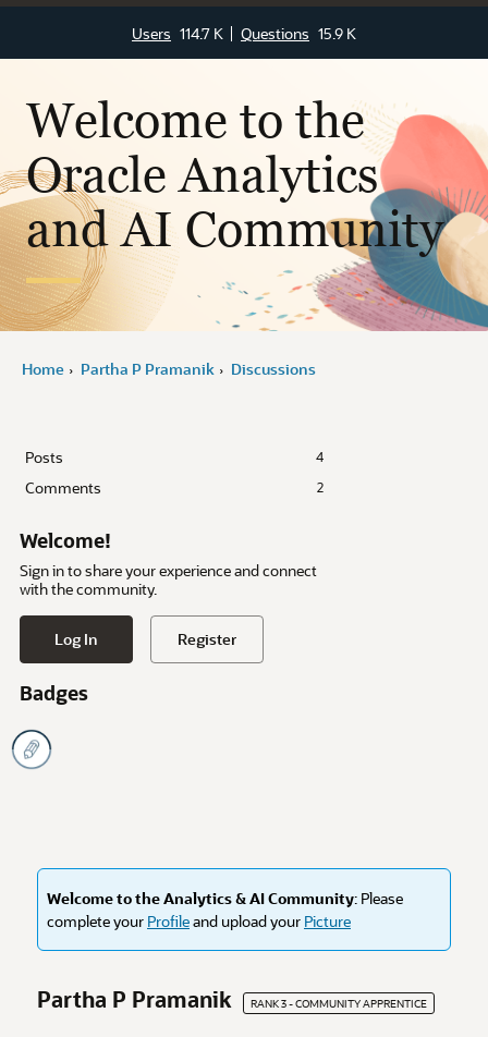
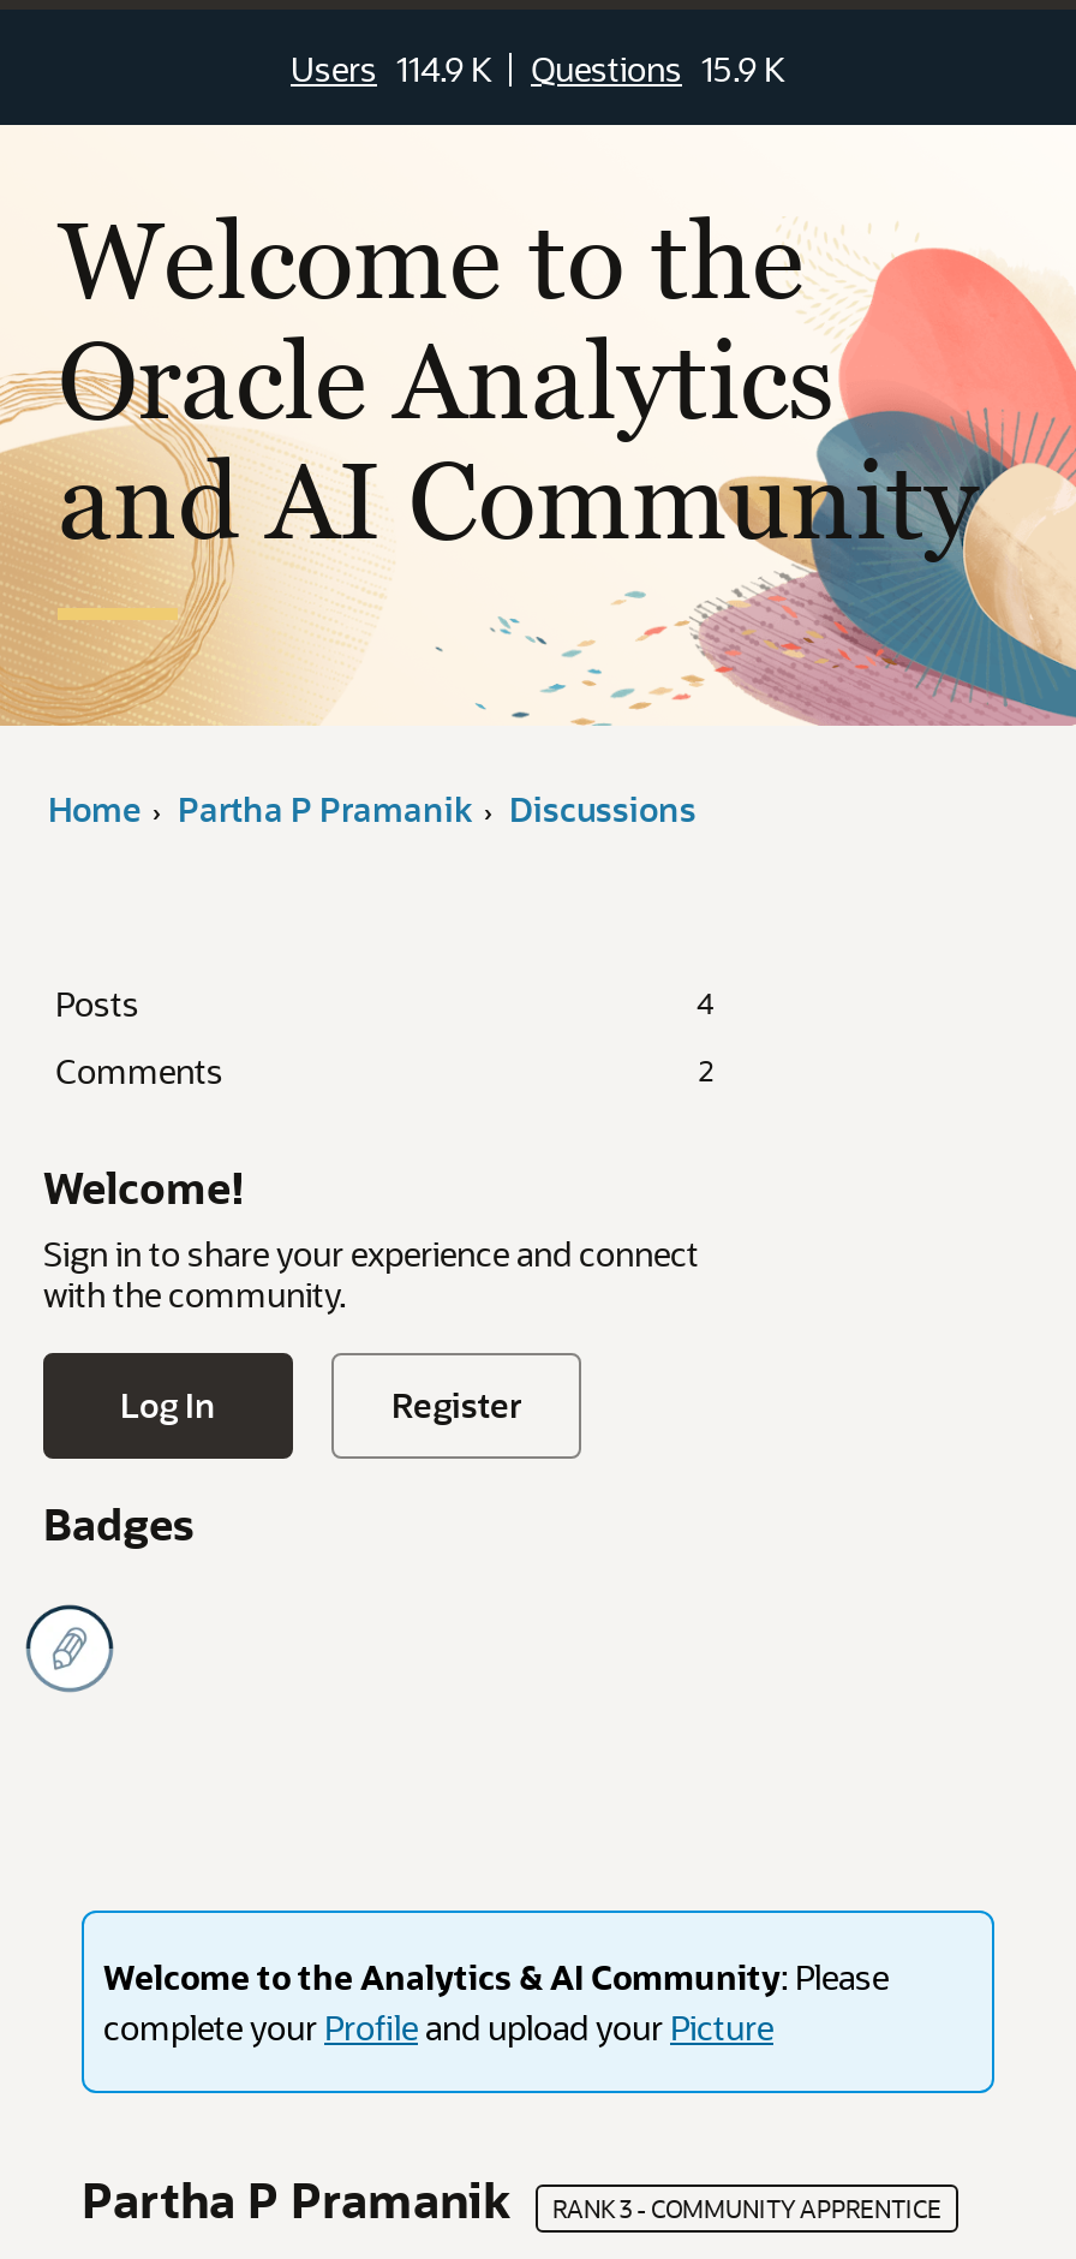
[132,22,356,43] Users 114.7 K Questions 15.9 K -> [291,44,785,90] Users 114.9 K Questions 15.9 K

